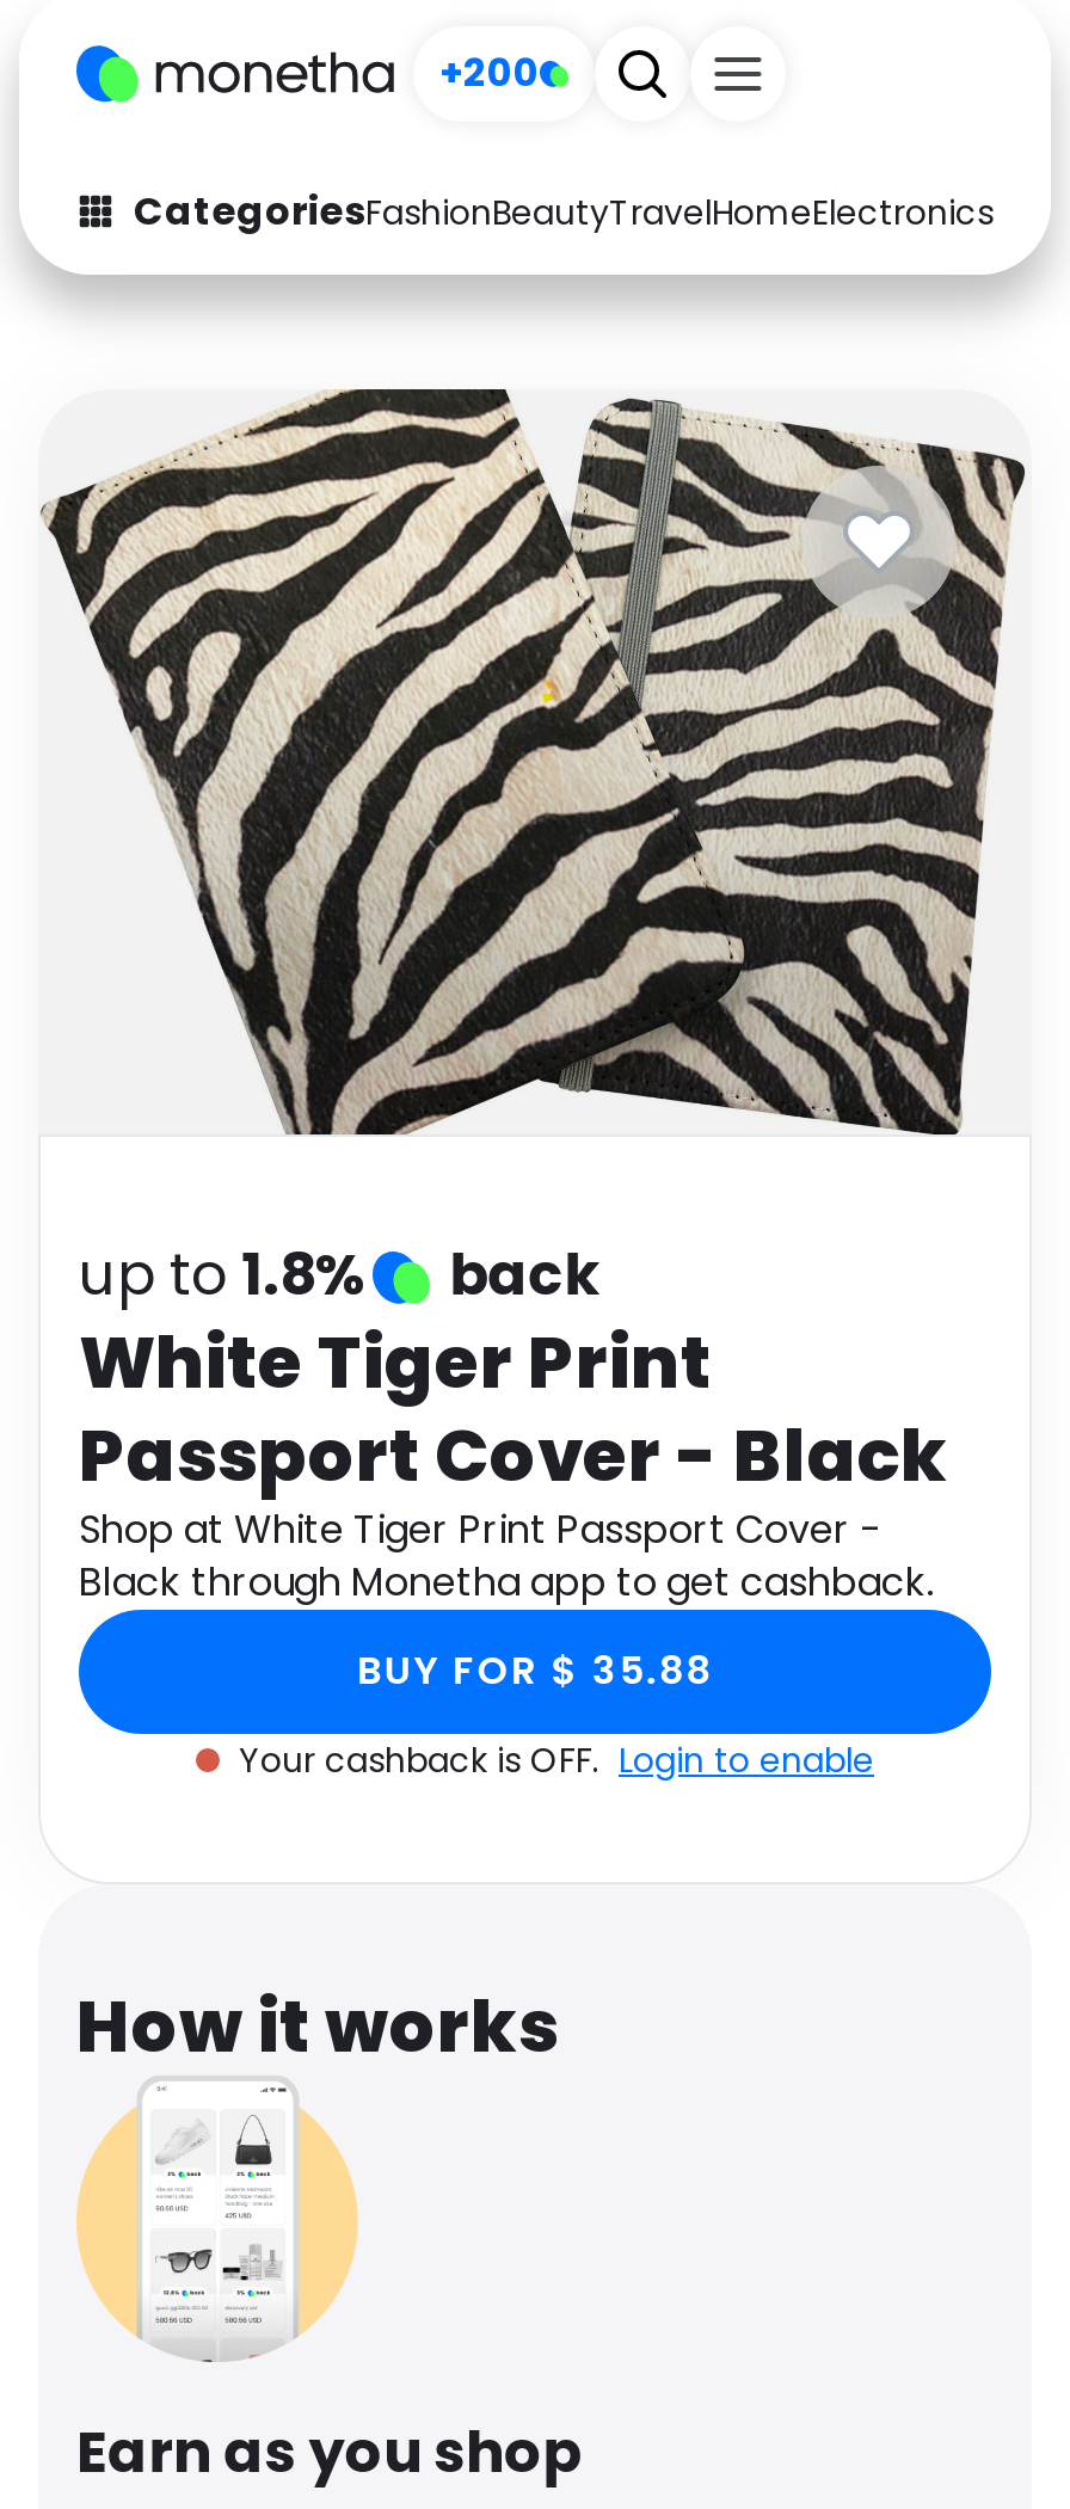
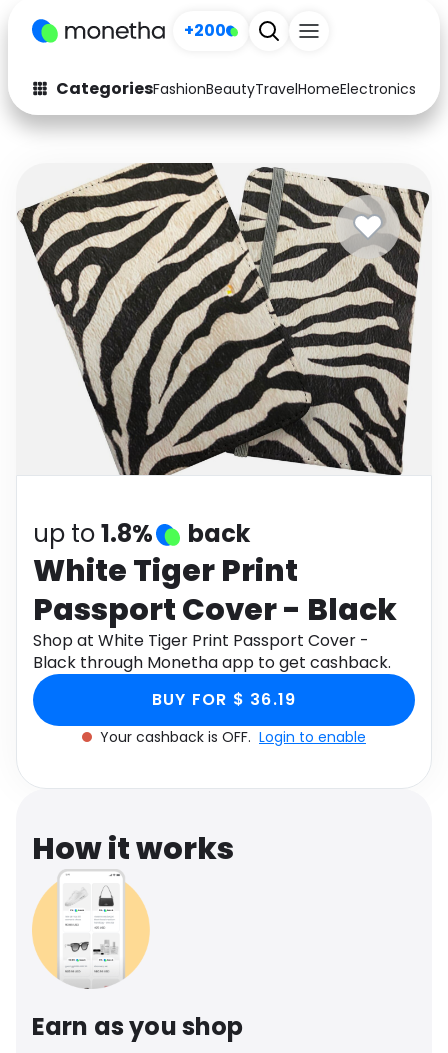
[357,1643,713,1698] BUY FOR $ 35.88 -> [152,688,296,711] BUY FOR $ 36.19

